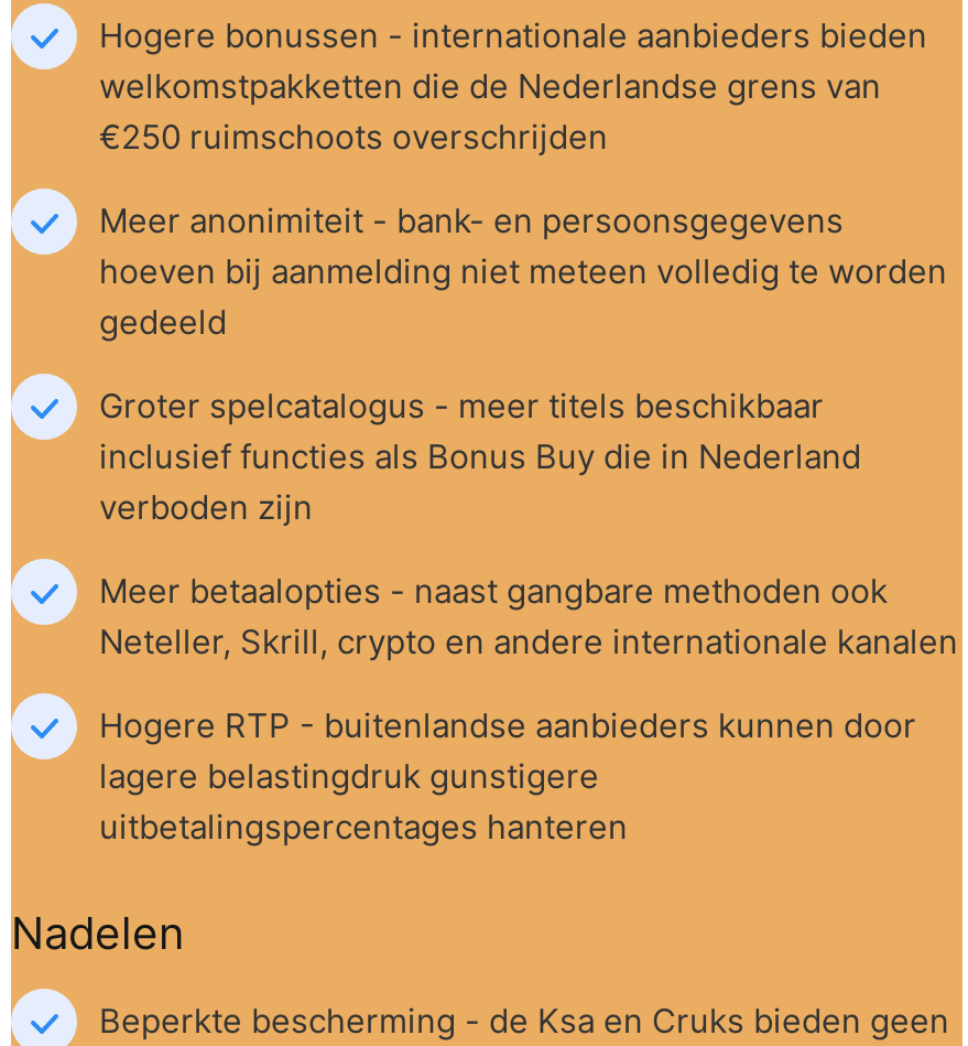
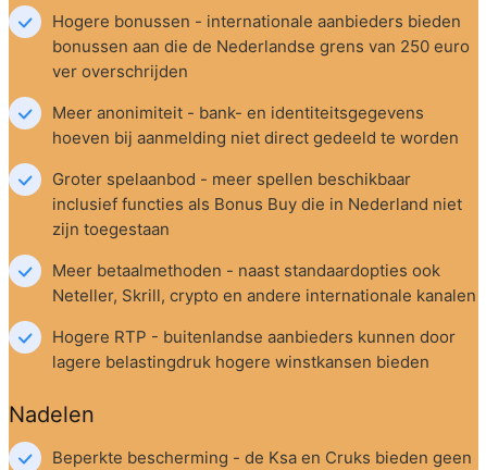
[99,65,881,158] welkomstpakketten die de Nederlandse grens van | €250 ruimschoots overschrijden -> [52,36,470,82] bonussen aan die de Nederlandse grens van 250 euro | ver overschrijden
[99,200,947,343] Meer anonimiteit - bank- en persoonsgegevens | hoeven bij aanmelding niet meteen volledig te worden | gedeeld -> [52,102,459,148] Meer anonimiteit - bank- en identiteitsgegevens | hoeven bij aanmelding niet direct gedeeld te worden
[99,385,861,528] Groter spelcatalogus - meer titels beschikbaar | inclusief functies als Bonus Buy die in Nederland | verboden zijn -> [52,169,462,239] Groter spelaanbod - meer spellen beschikbaar | inclusief functies als Bonus Buy die in Nederland niet | zijn toegestaan
[99,570,888,612] Meer betaalopties - naast gangbare methoden ook -> [52,260,440,281] Meer betaalmethoden - naast standaardopties ook
[99,755,628,848] lagere belastingdruk gunstigere | uitbetalingspercentages hanteren -> [52,351,429,372] lagere belastingdruk hogere winstkansen bieden

